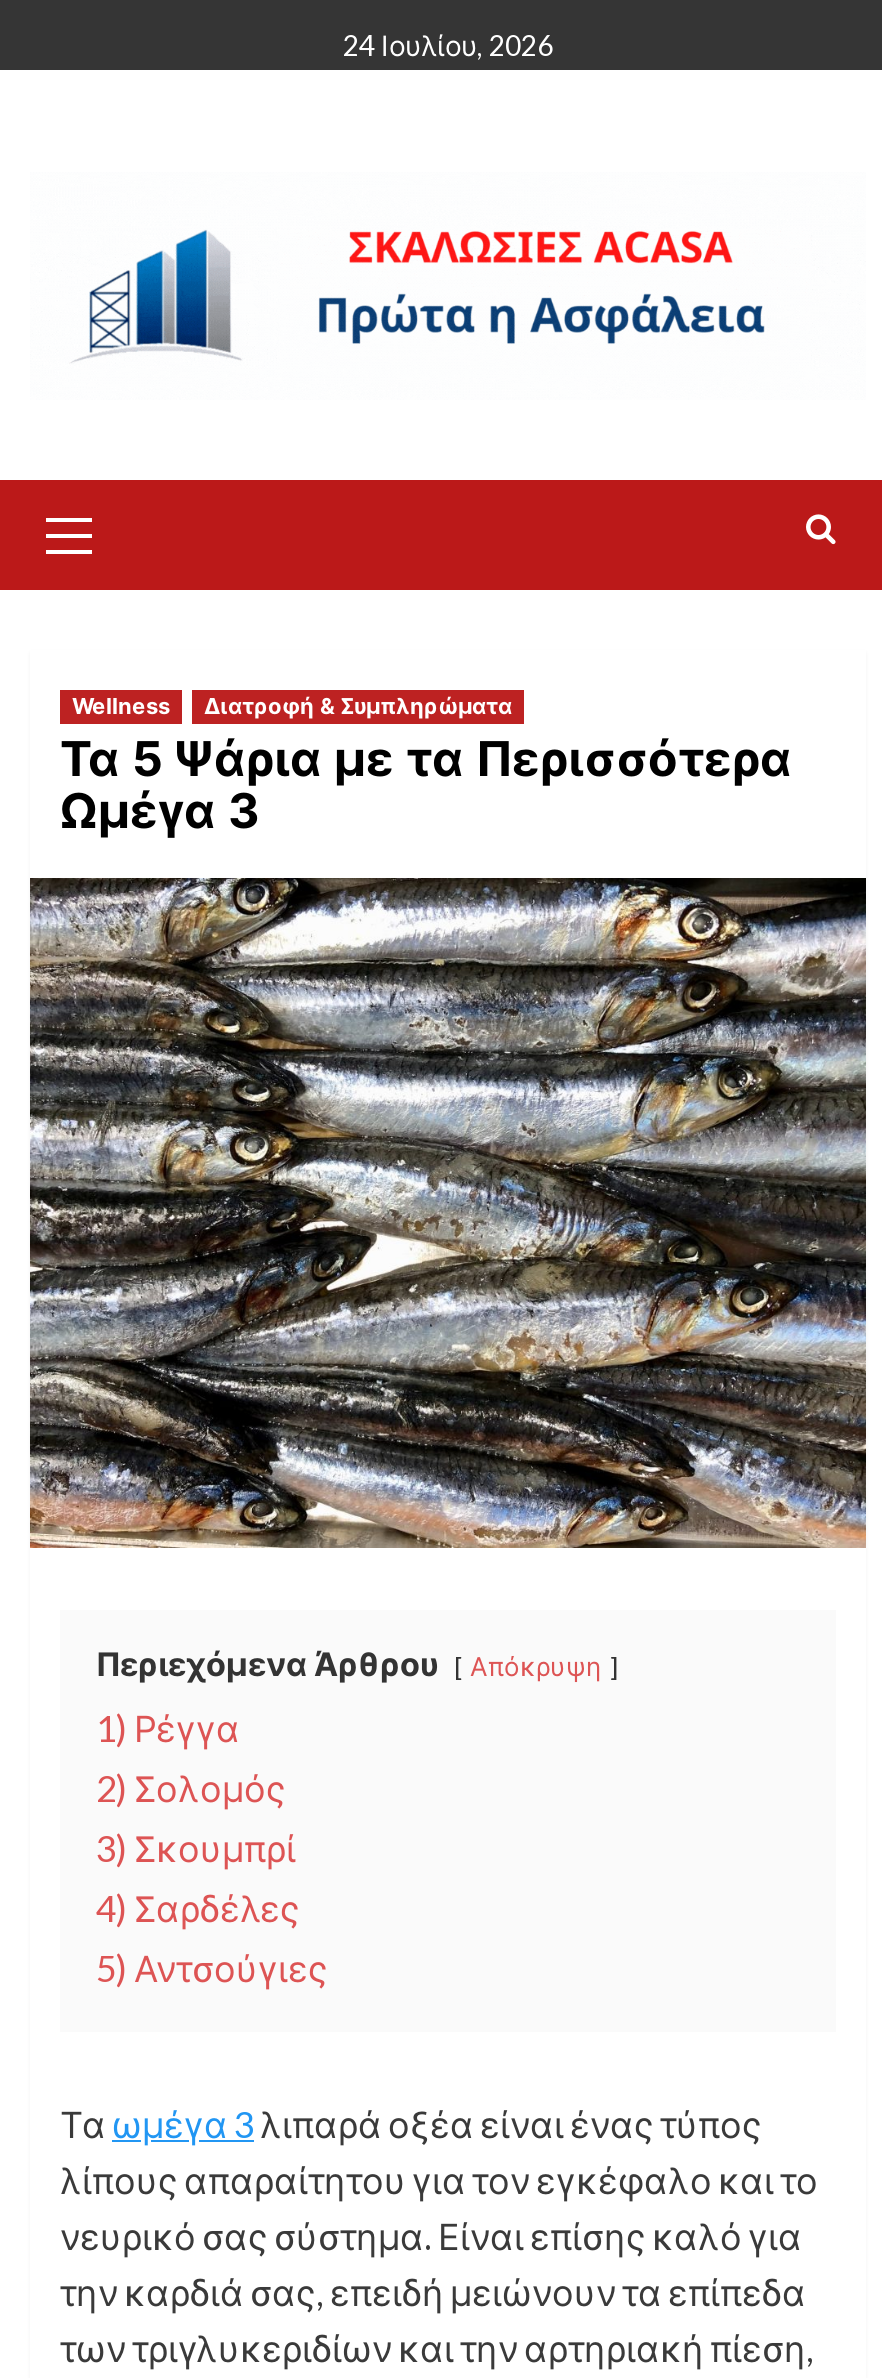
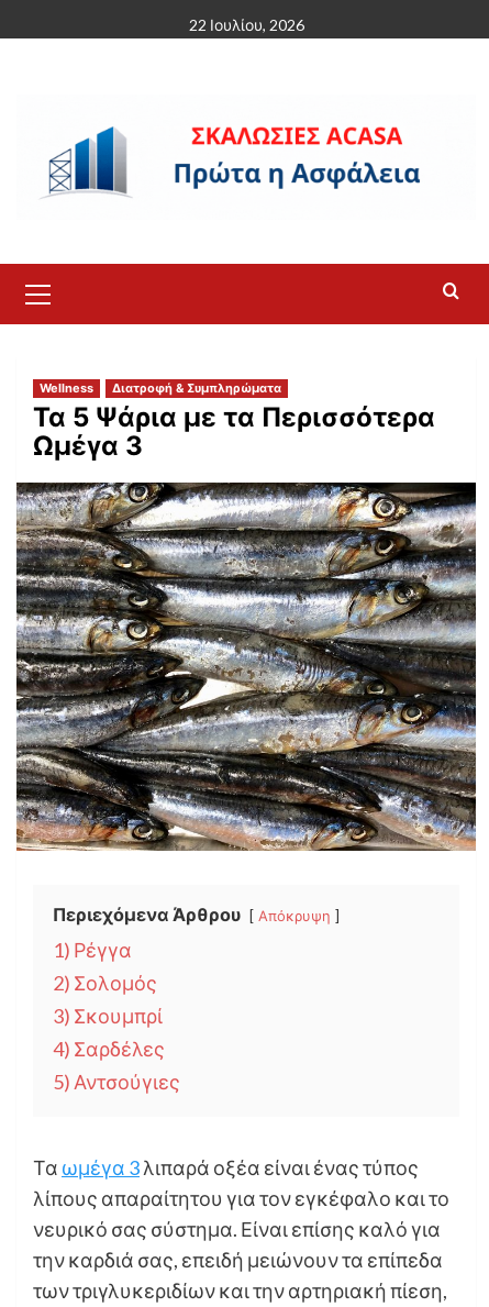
[343,28,553,62] 24 Ιουλίου, 2026 -> [188,15,304,34] 22 Ιουλίου, 2026

